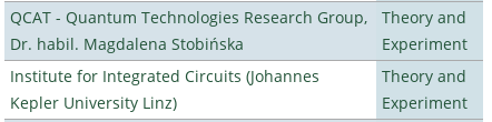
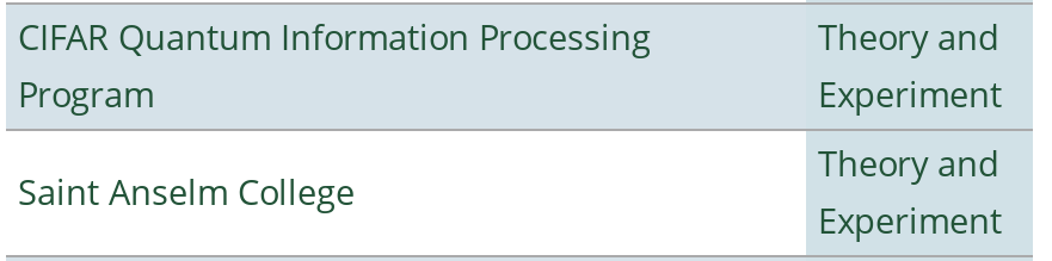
[10,7,367,54] QCAT - Quantum Technologies Research Group, | Dr. habil. Magdalena Stobińska -> [18,14,651,117] CIFAR Quantum Information Processing | Program
[10,65,319,113] Institute for Integrated Circuits (Johannes | Kepler University Linz) -> [18,169,355,215] Saint Anselm College

